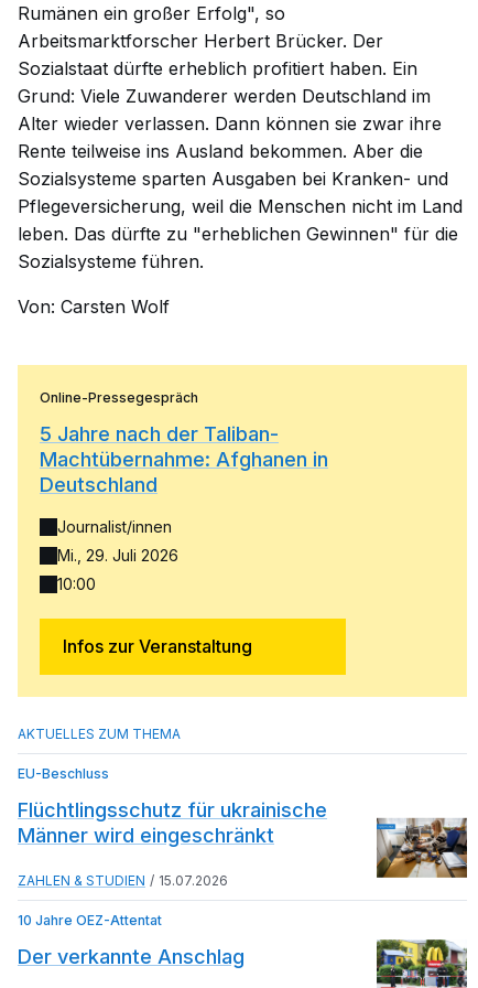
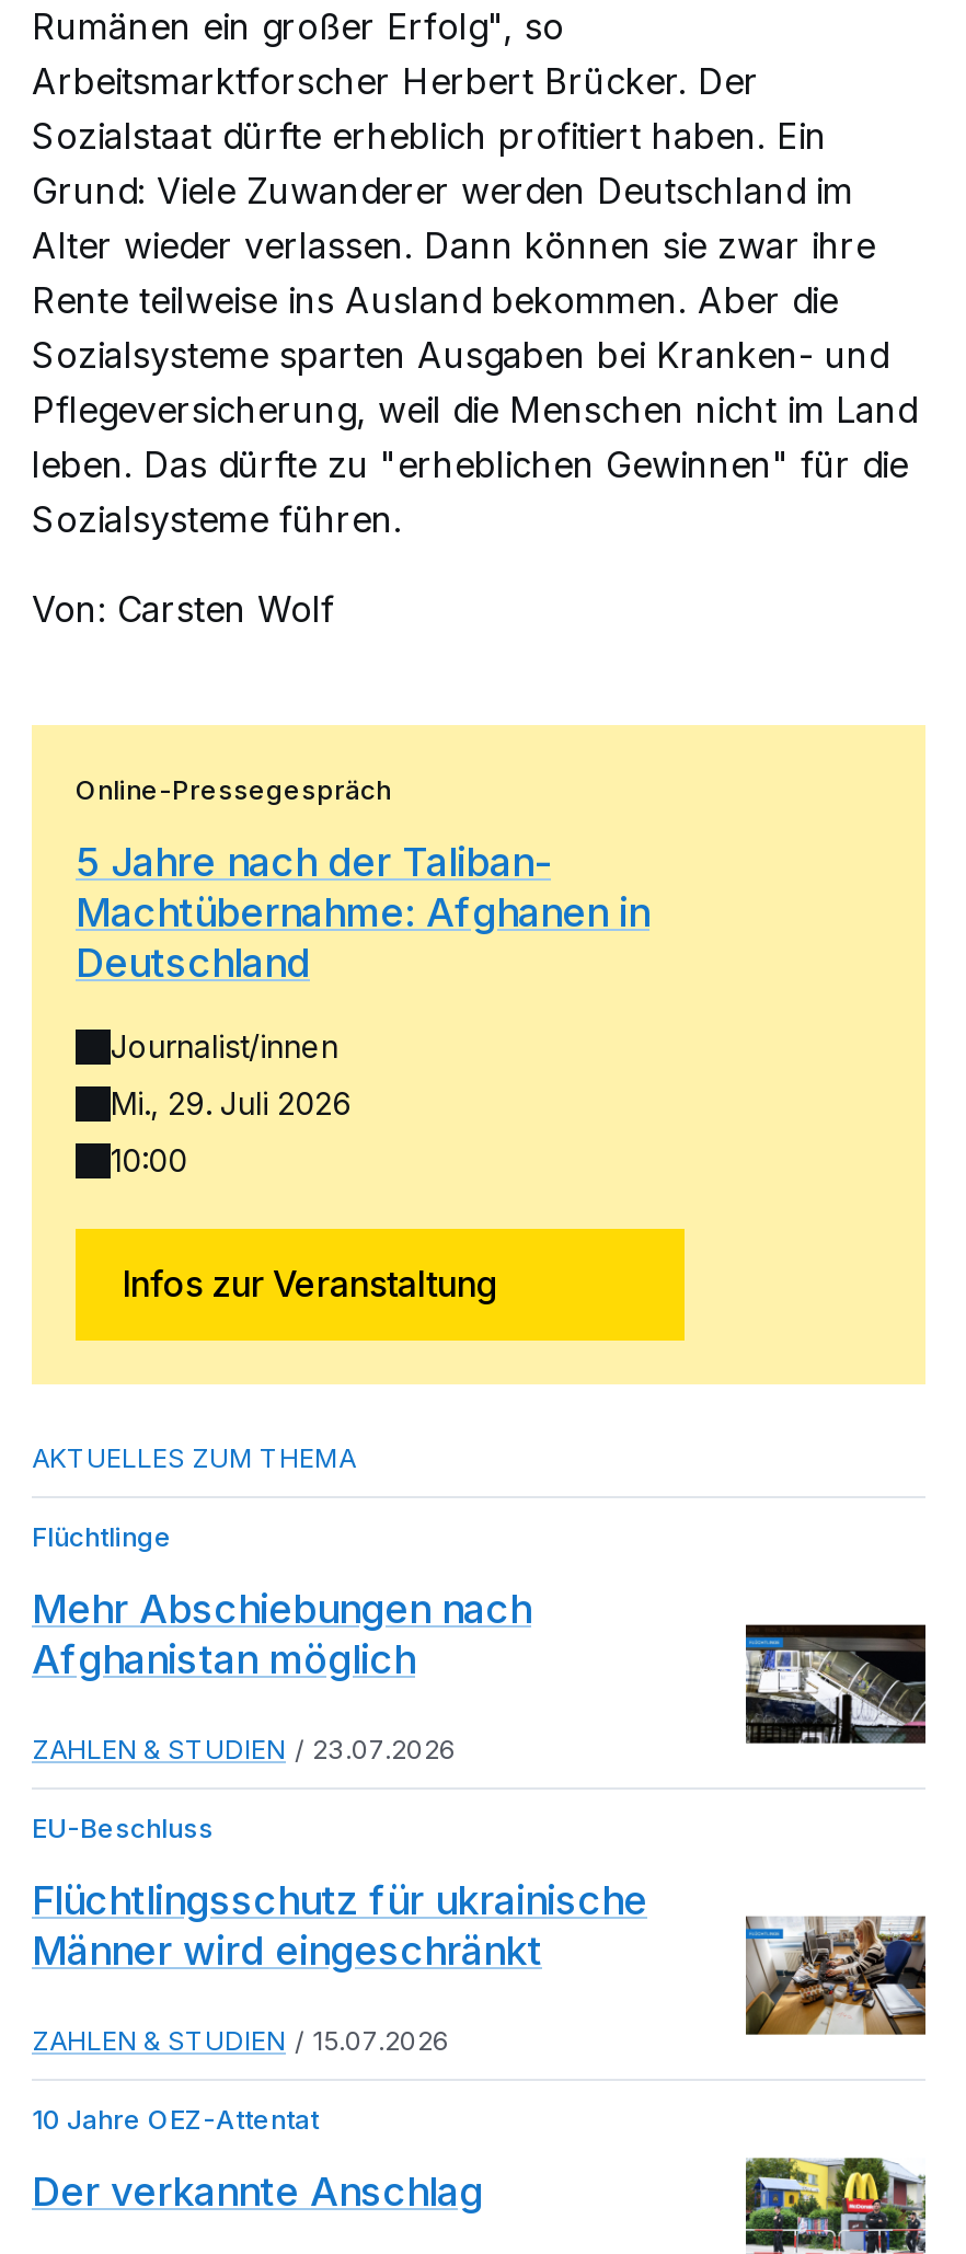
none -> [32,1521,531,1766] Flüchtlinge | Mehr Abschiebungen nach | Afghanistan möglich | ZAHLEN & STUDIEN | 23.07.2026
none -> [746,1623,928,1746] [image]

